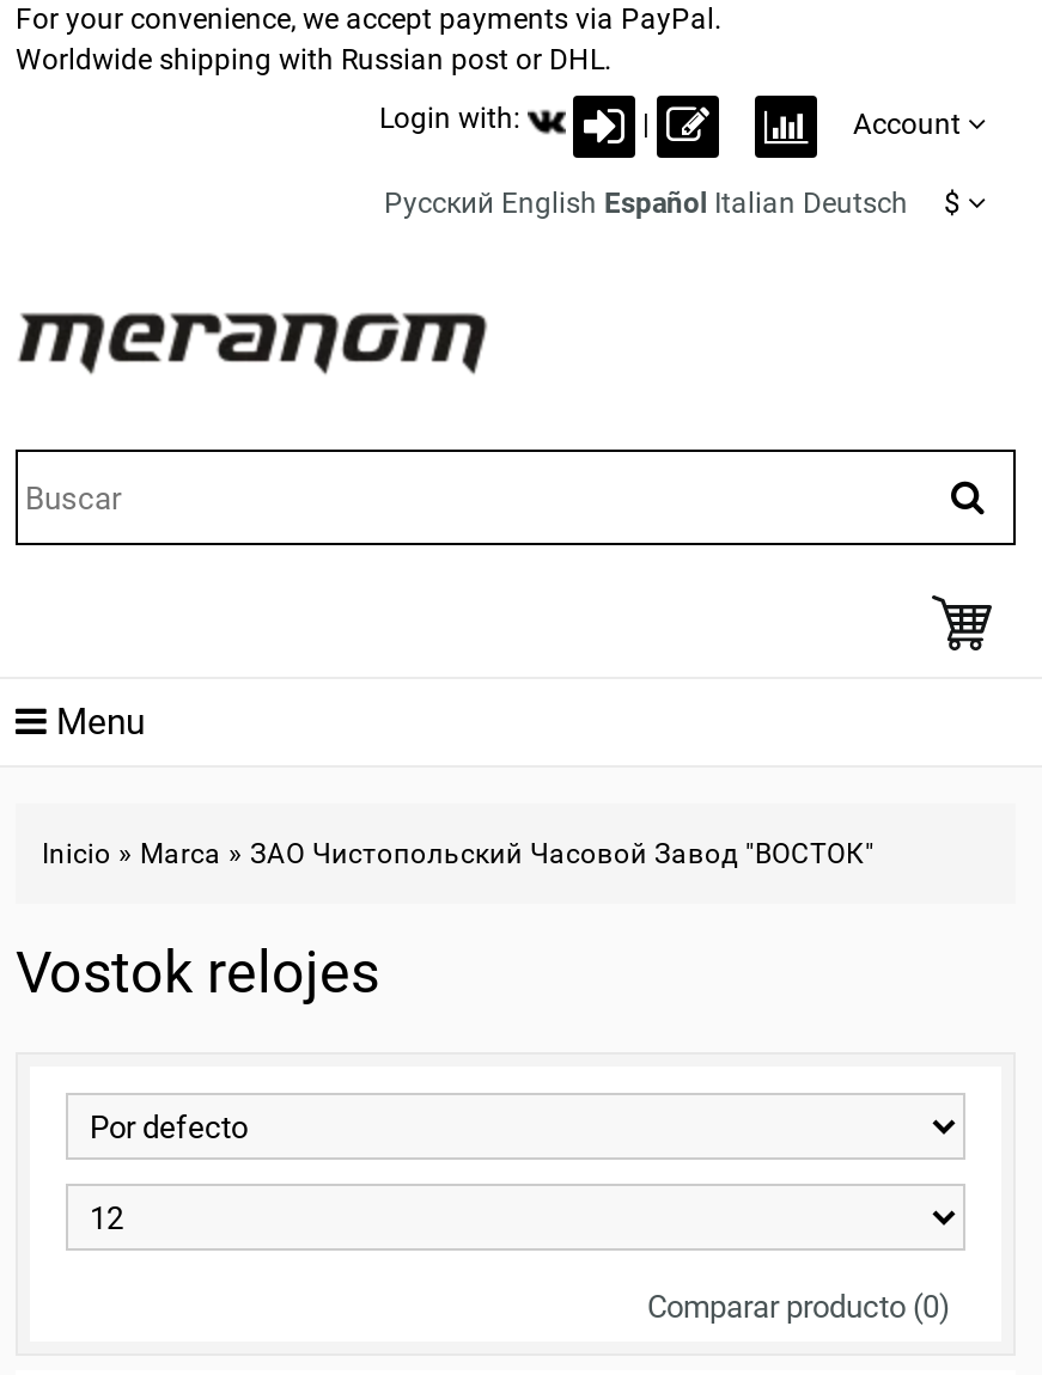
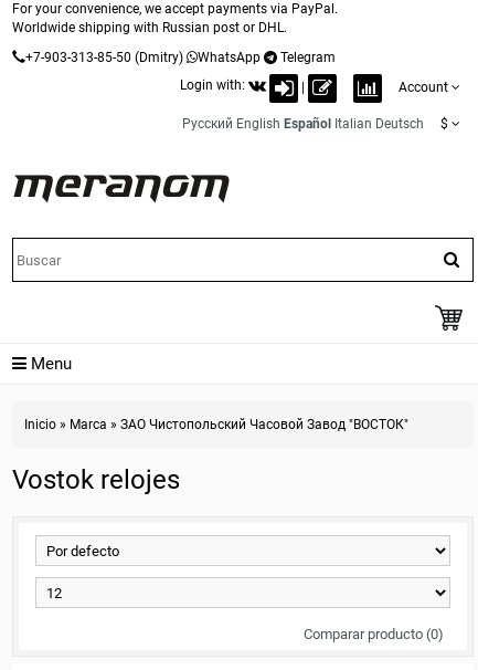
none -> [25,50,336,65] +7-903-313-85-50 (Dmitry) | WhatsApp | Telegram

